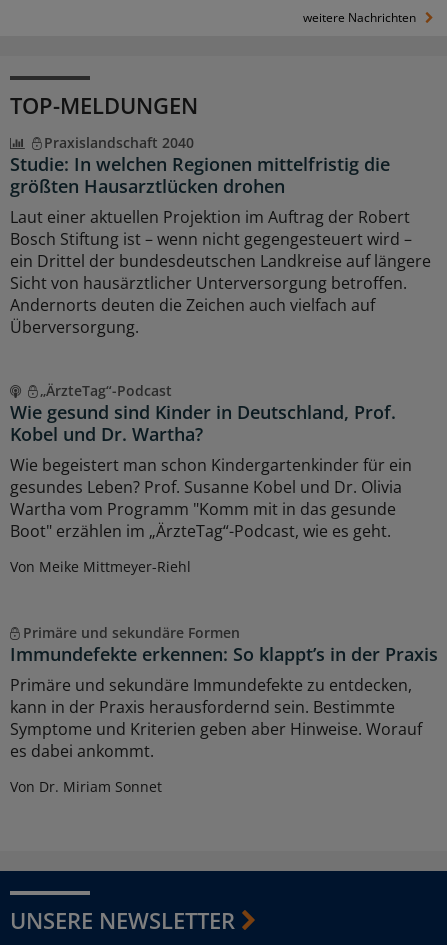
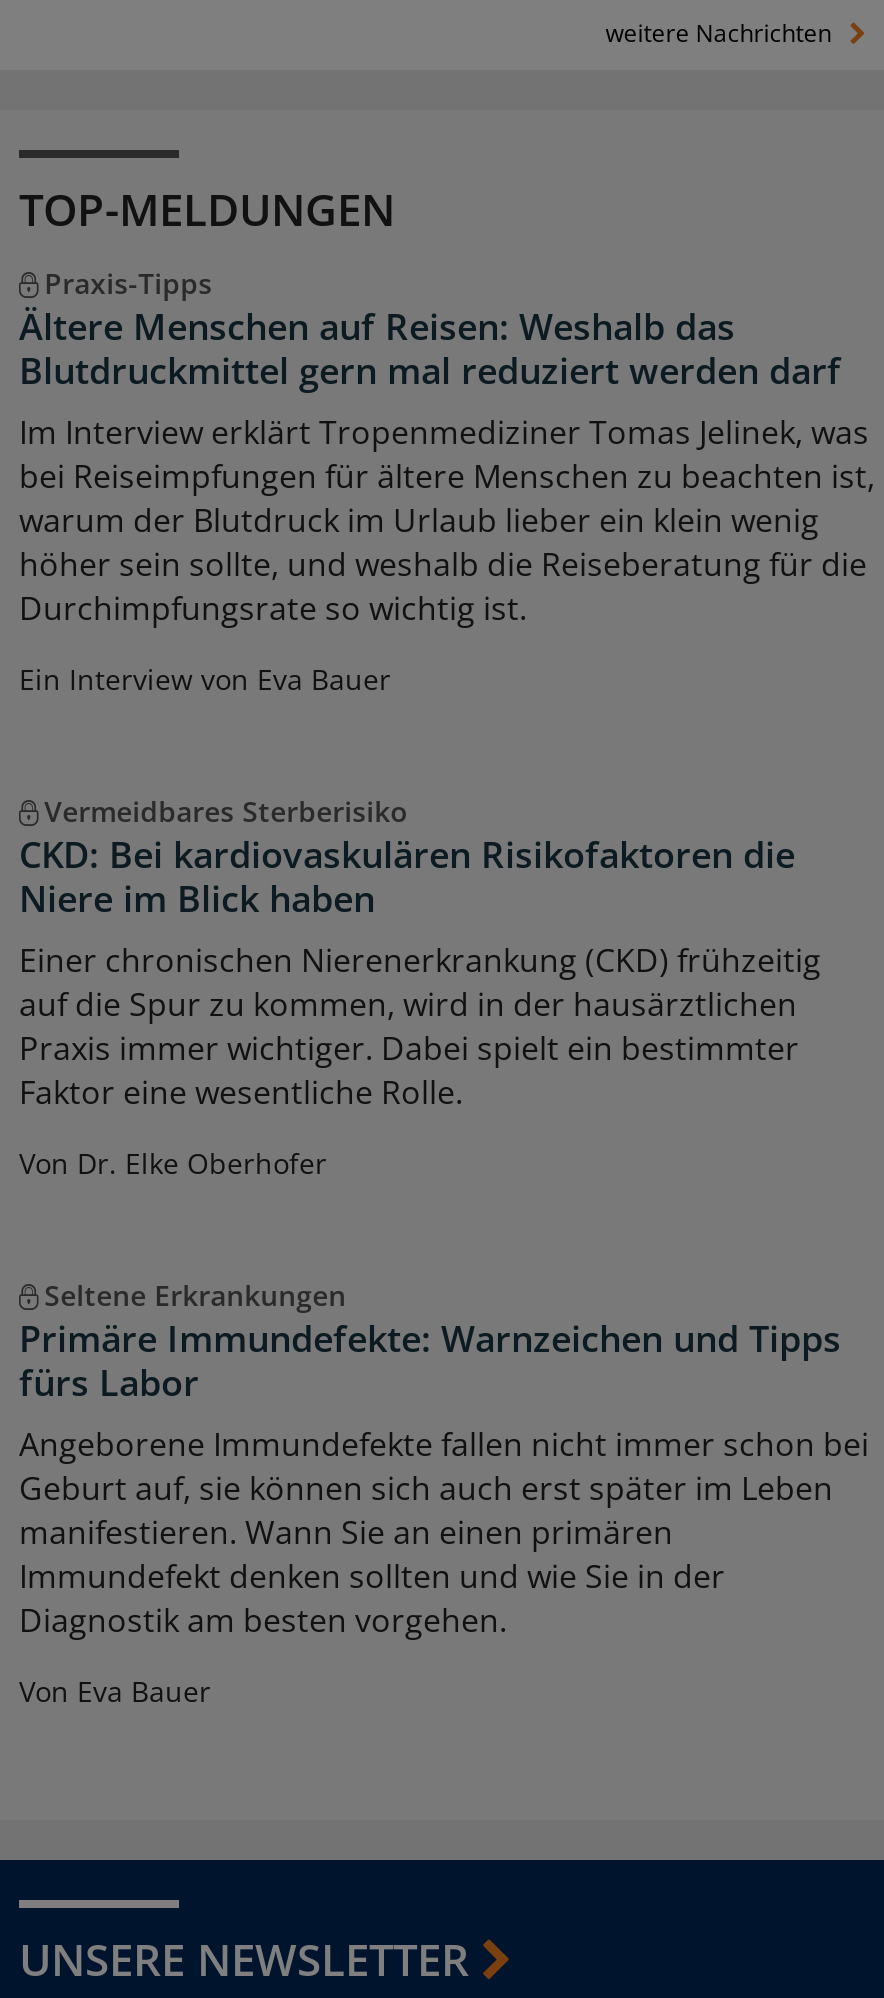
[10,133,438,796] Praxislandschaft 2040 | Studie: In welchen Regionen mittelfristig die | größten Hausarztlücken drohen | Laut einer aktuellen Projektion im Auftrag der Robert | Bosch Stiftung ist – wenn nicht gegengesteuert wird – | ein Drittel der bundesdeutschen Landkreise auf längere | Sicht von hausärztlicher Unterversorgung betroffen. | Andernorts deuten die Zeichen auch vielfach auf | Überversorgung. | „ÄrzteTag“-Podcast | Wie gesund sind Kinder in Deutschland, Prof. | Kobel und Dr. Wartha? | Wie begeistert man schon Kindergartenkinder für ein | gesundes Leben? Prof. Susanne Kobel und Dr. Olivia | Wartha vom Programm "Komm mit in das gesunde | Boot" erzählen im „ÄrzteTag“-Podcast, wie es geht. | Von Meike Mittmeyer-Riehl | Primäre und sekundäre Formen | Immundefekte erkennen: So klappt’s in der Praxis | Primäre und sekundäre Immundefekte zu entdecken, | kann in der Praxis herausfordernd sein. Bestimmte | Symptome und Kriterien geben aber Hinweise. Worauf | es dabei ankommt. | Von Dr. Miriam Sonnet -> [19,264,875,1710] Praxis-Tipps | Ältere Menschen auf Reisen: Weshalb das | Blutdruckmittel gern mal reduziert werden darf | Im Interview erklärt Tropenmediziner Tomas Jelinek, was | bei Reiseimpfungen für ältere Menschen zu beachten ist, | warum der Blutdruck im Urlaub lieber ein klein wenig | höher sein sollte, und weshalb die Reiseberatung für die | Durchimpfungsrate so wichtig ist. | Ein Interview von Eva Bauer | Vermeidbares Sterberisiko | CKD: Bei kardiovaskulären Risikofaktoren die | Niere im Blick haben | Einer chronischen Nierenerkrankung (CKD) frühzeitig | auf die Spur zu kommen, wird in der hausärztlichen | Praxis immer wichtiger. Dabei spielt ein bestimmter | Faktor eine wesentliche Rolle. | Von Dr. Elke Oberhofer | Seltene Erkrankungen | Primäre Immundefekte: Warnzeichen und Tipps | fürs Labor | Angeborene Immundefekte fallen nicht immer schon bei | Geburt auf, sie können sich auch erst später im Leben | manifestieren. Wann Sie an einen primären | Immundefekt denken sollten und wie Sie in der | Diagnostik am besten vorgehen. | Von Eva Bauer

